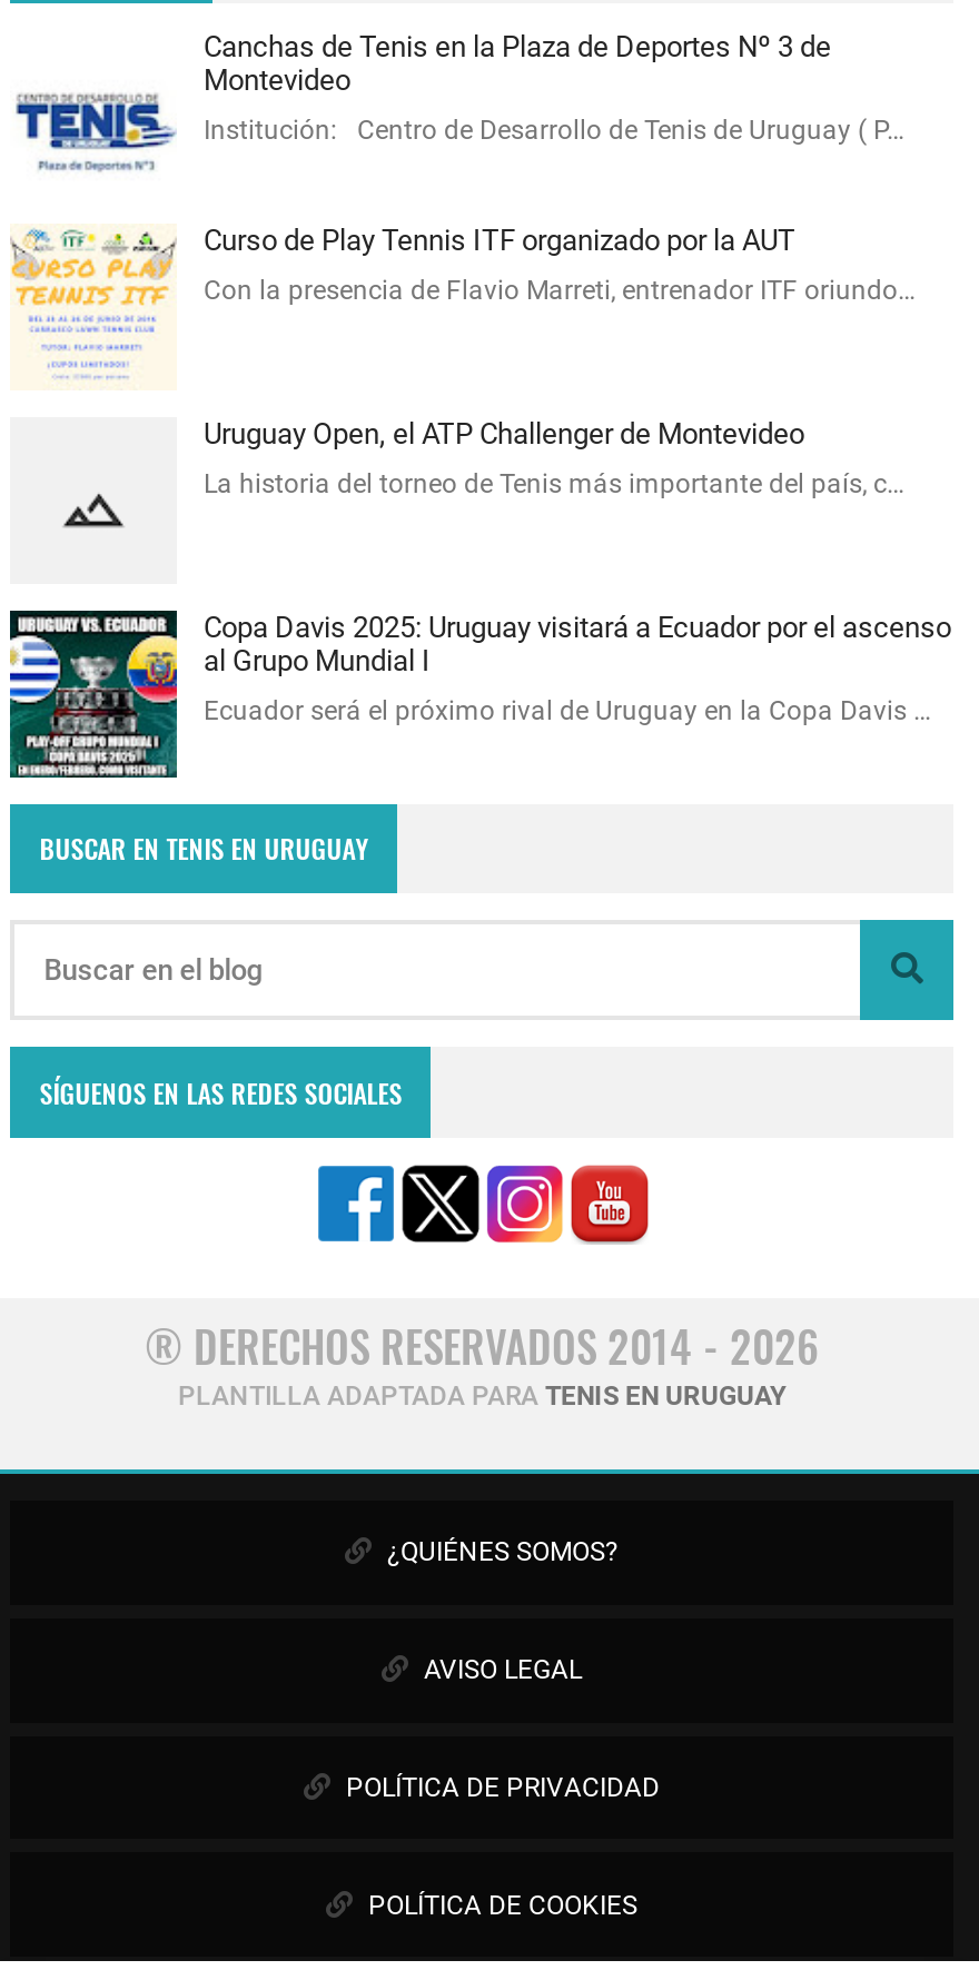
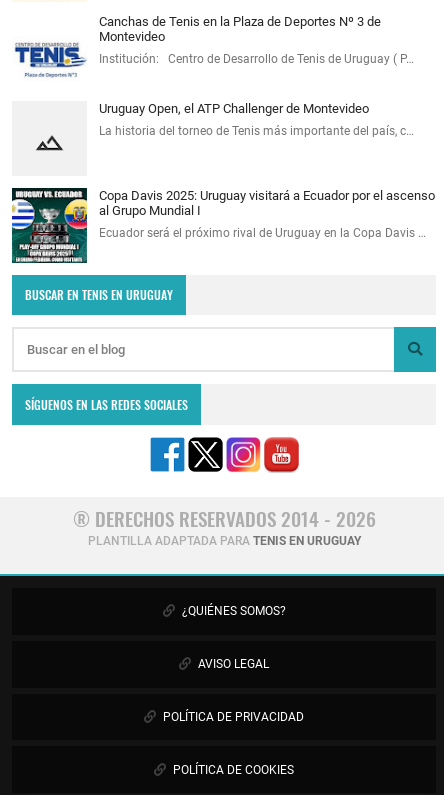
[10,224,916,350] [image] | Curso de Play Tennis ITF organizado por la AUT | Con la presencia de Flavio Marreti, entrenador ITF oriundo… -> none

